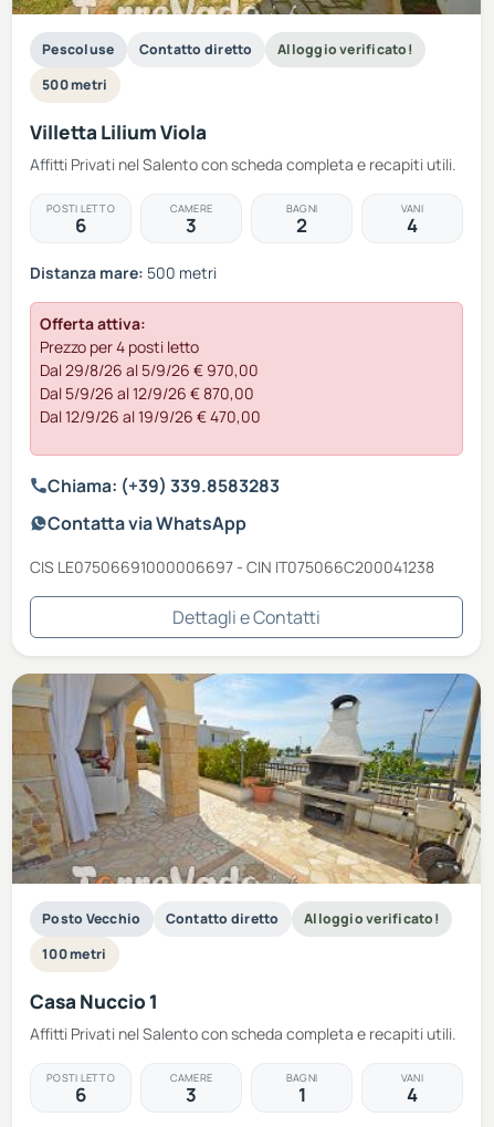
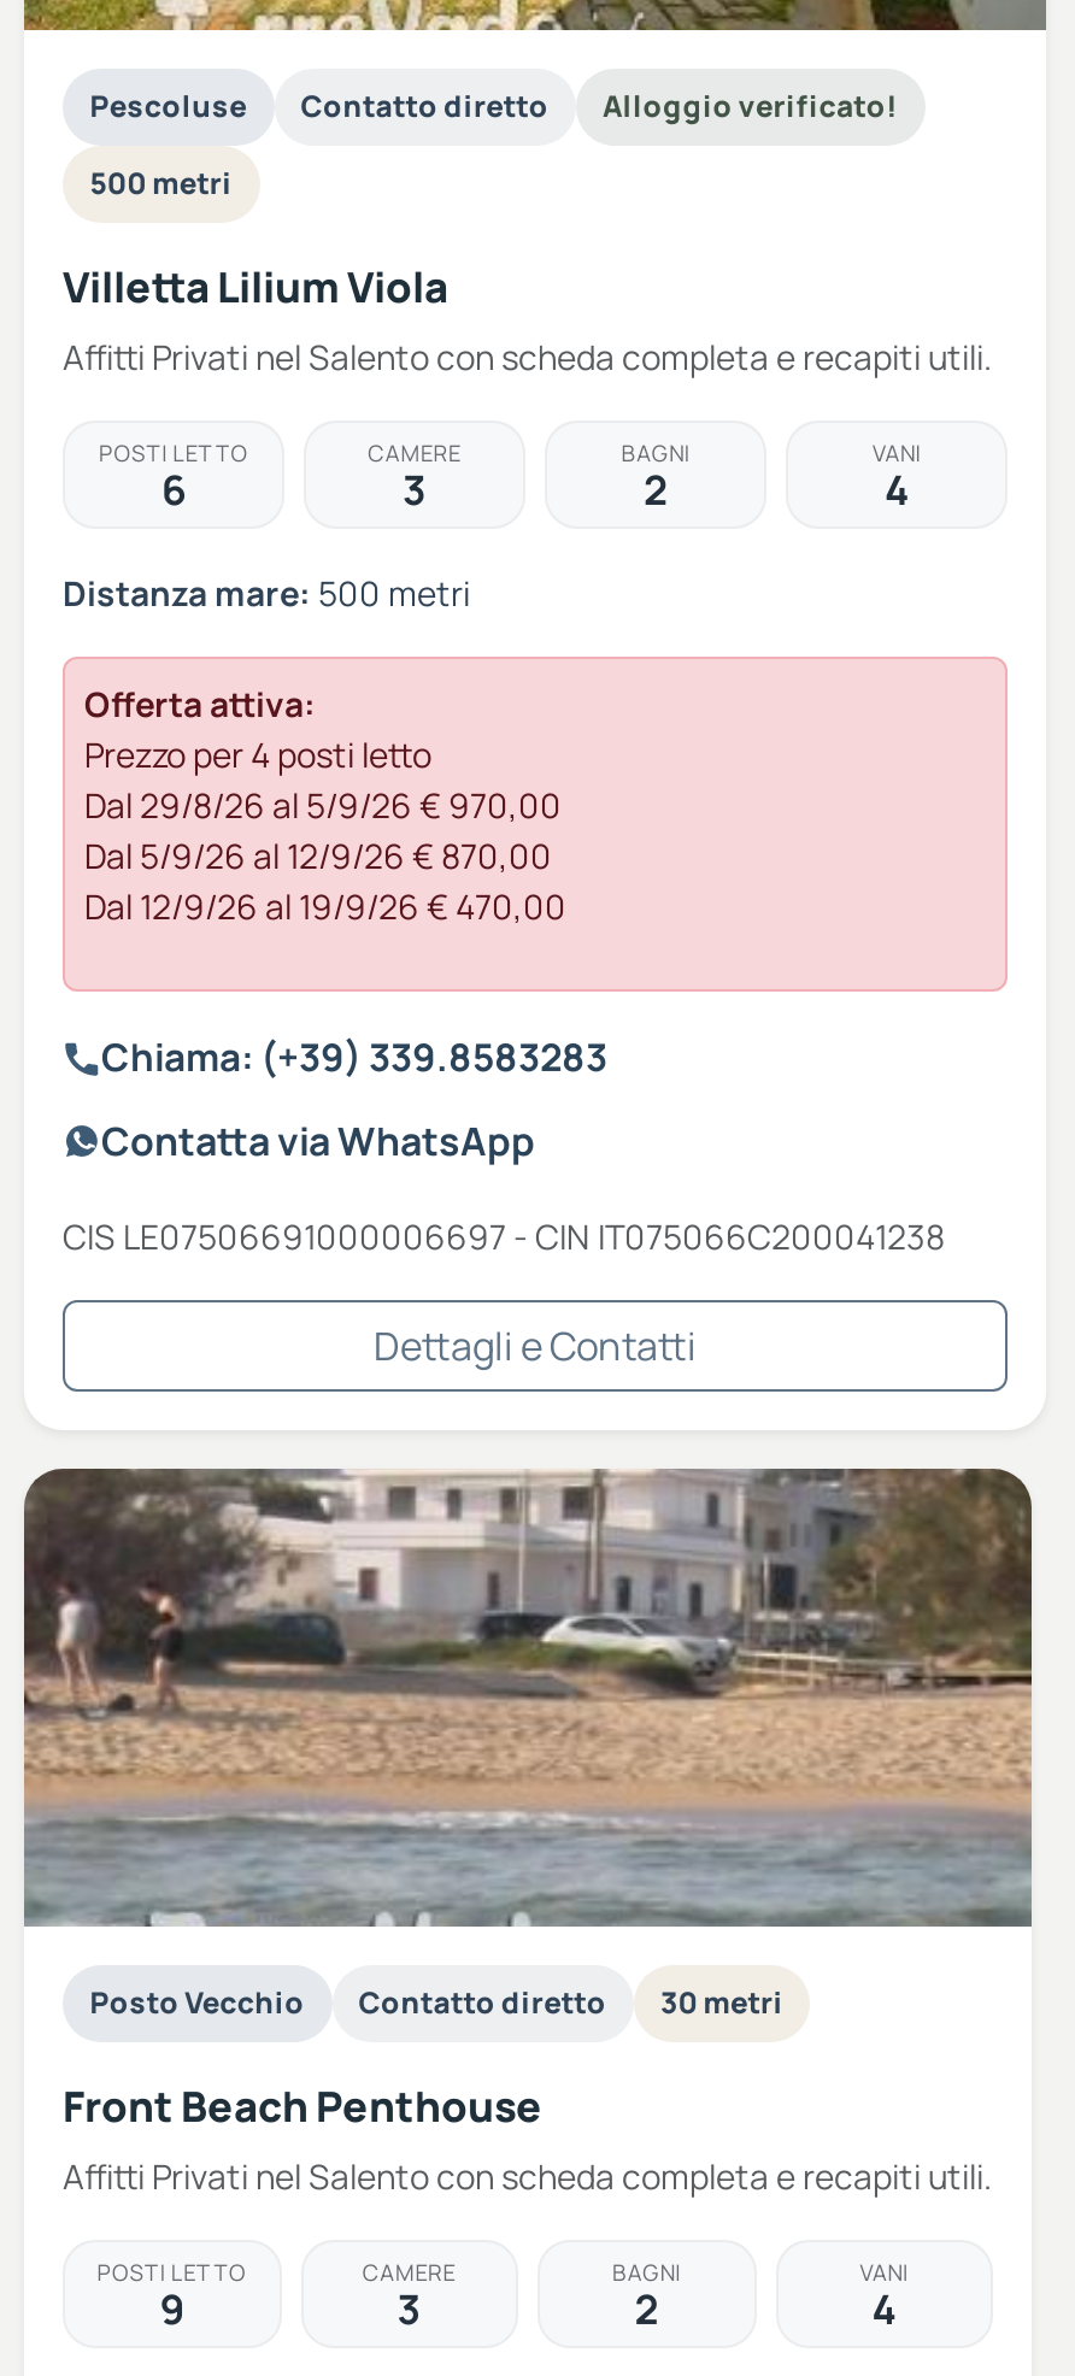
[11,672,482,1014] [image] | Alloggio verificato! | 100 metri | Casa Nuccio 1 -> [22,1465,1046,2133] [image] | 30 metri | Front Beach Penthouse
[75,1082,86,1107] 6 -> [160,2280,184,2336] 9
[298,1082,306,1107] 1 -> [634,2280,658,2336] 2

